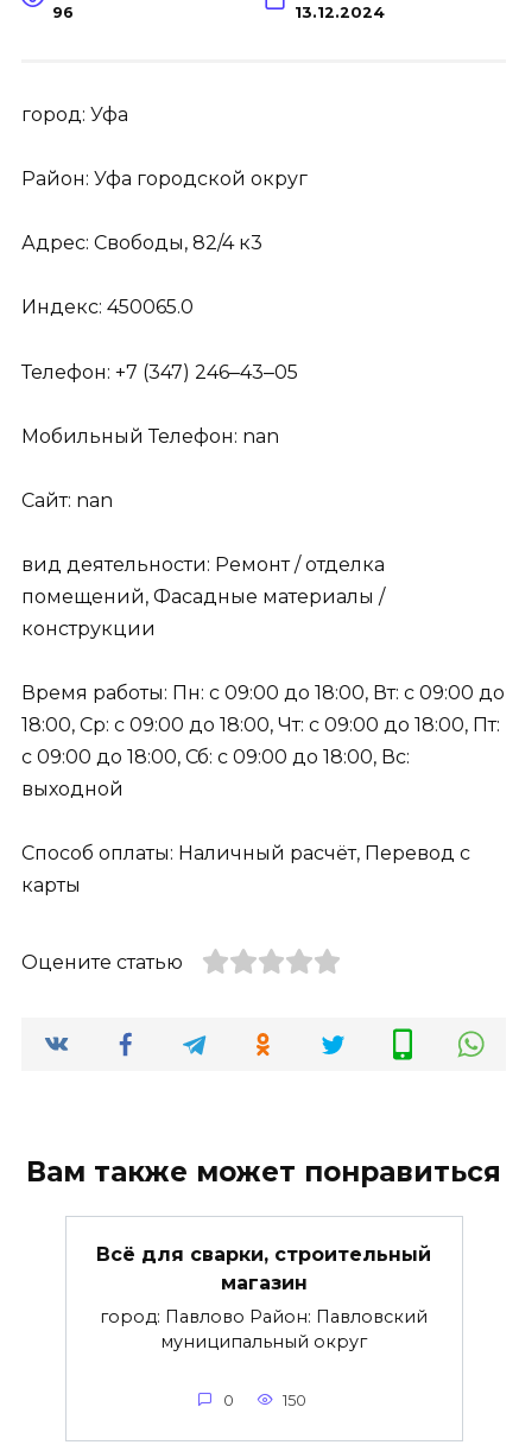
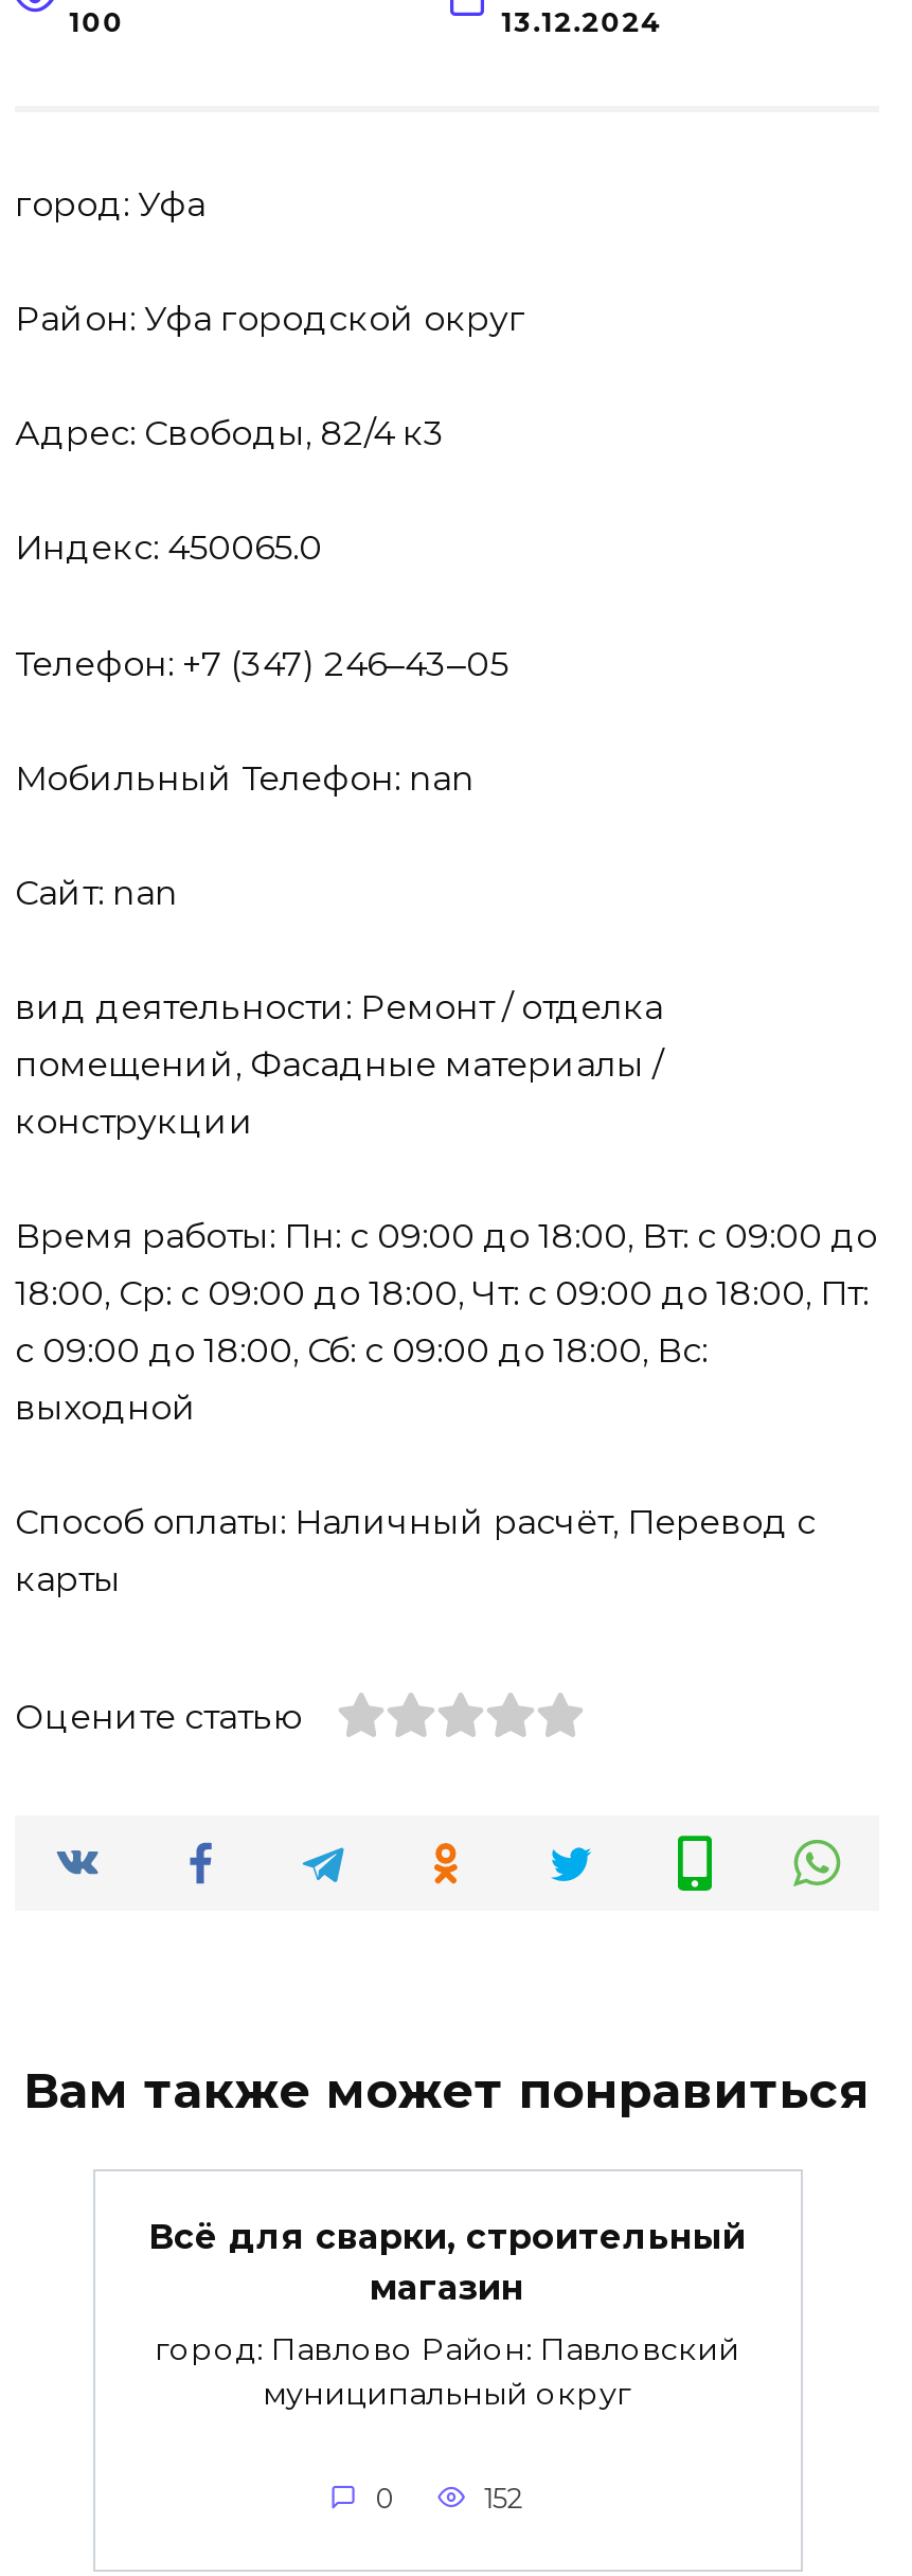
[52,3,73,21] 96 -> [69,6,124,38] 100
[283,1391,307,1409] 150 -> [483,2483,522,2514] 152

